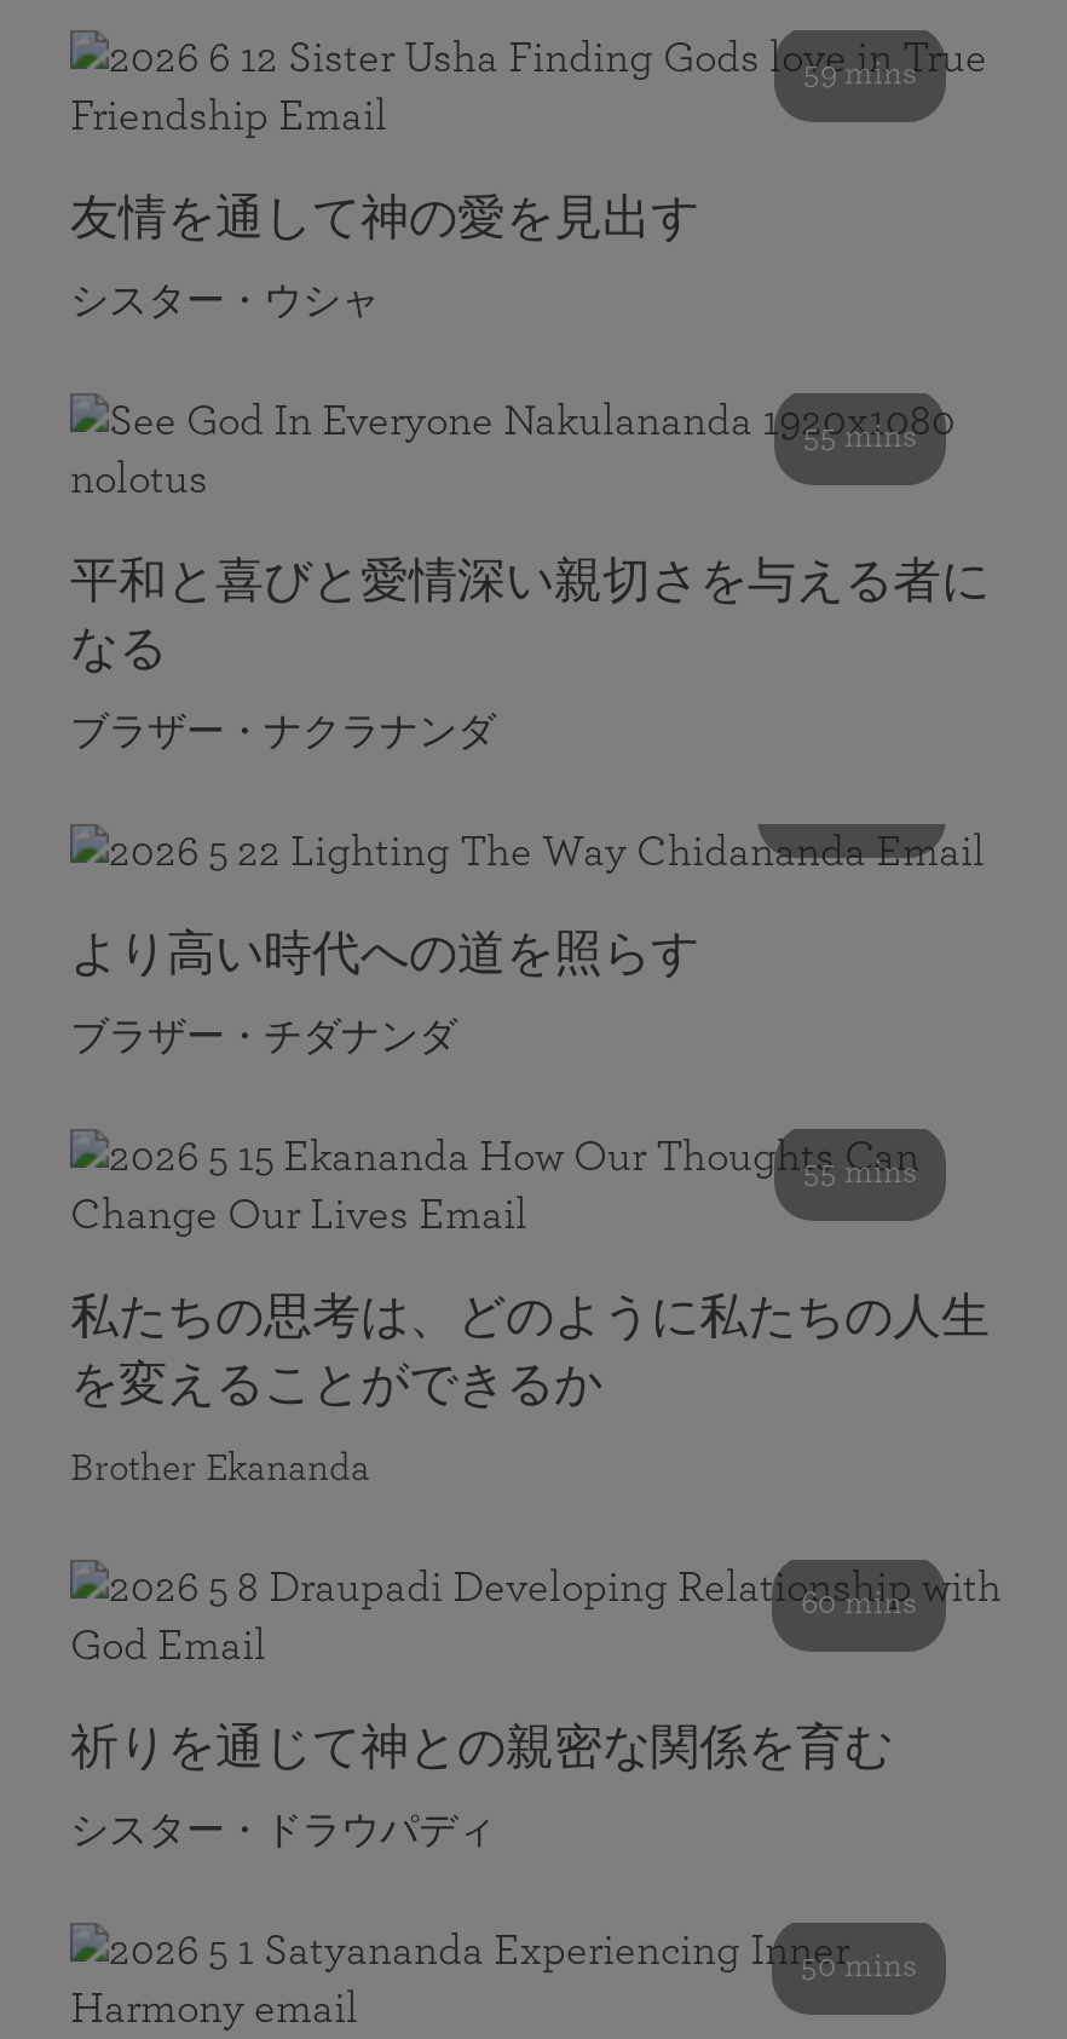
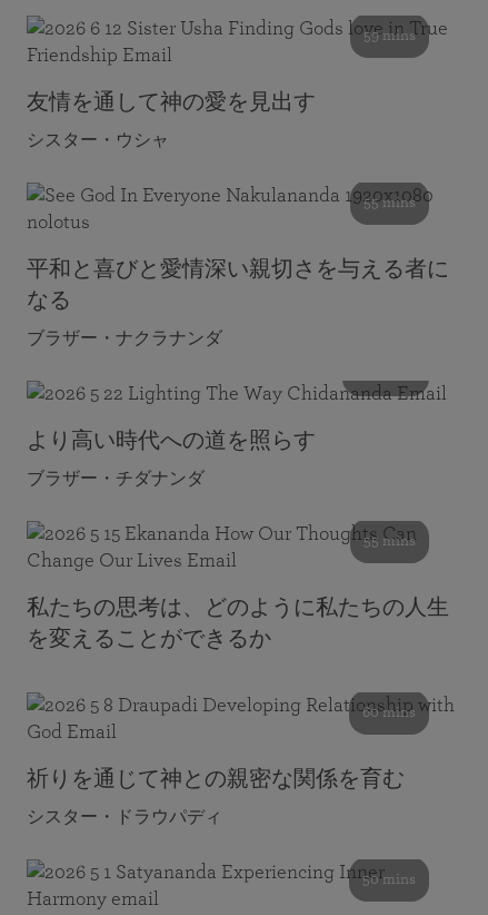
[70,1448,370,1487] Brother Ekananda -> none

